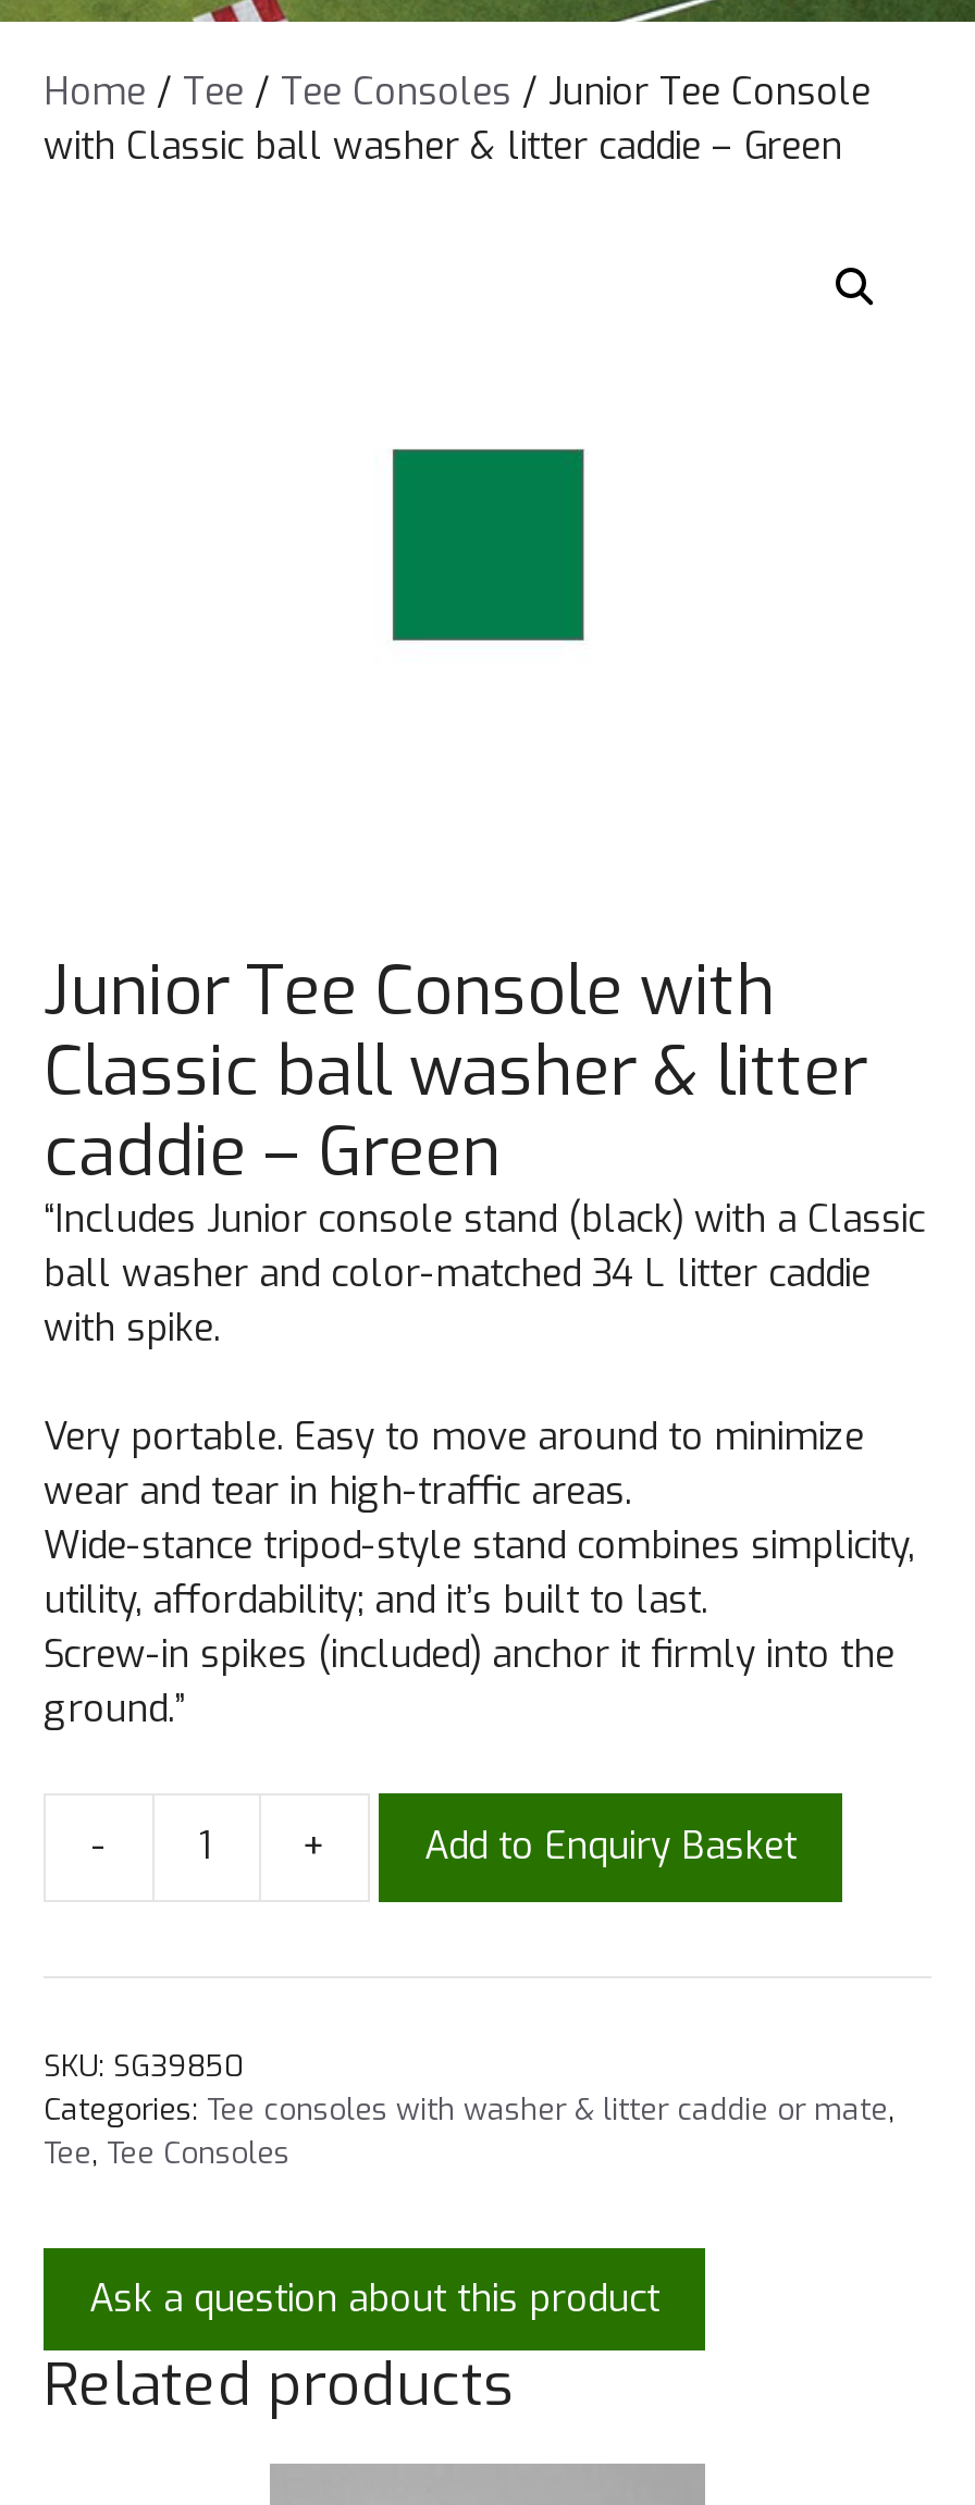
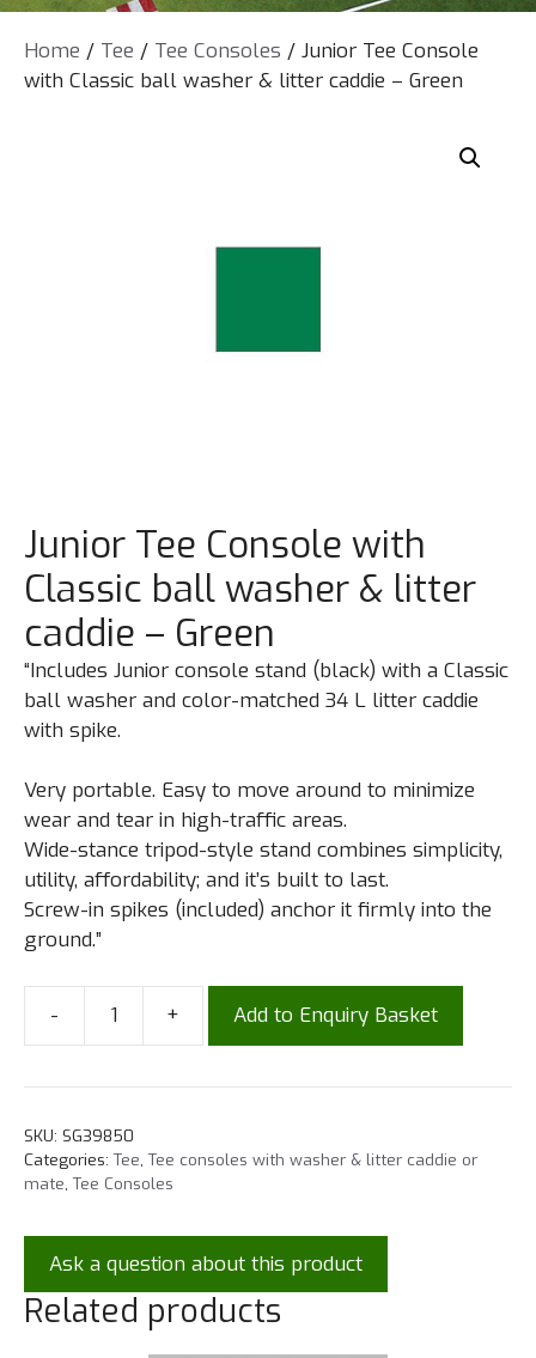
[44,2088,894,2128] Categories: Tee consoles with washer & litter caddie or mate, -> [24,1148,477,1170] Categories: Tee, Tee consoles with washer & litter caddie or
[44,2132,289,2171] Tee, Tee Consoles -> [24,1172,173,1194] mate, Tee Consoles

